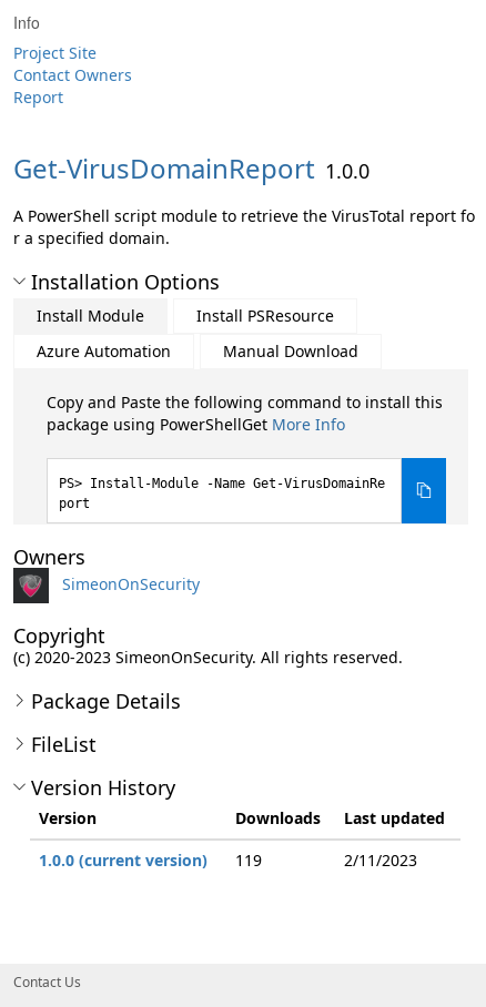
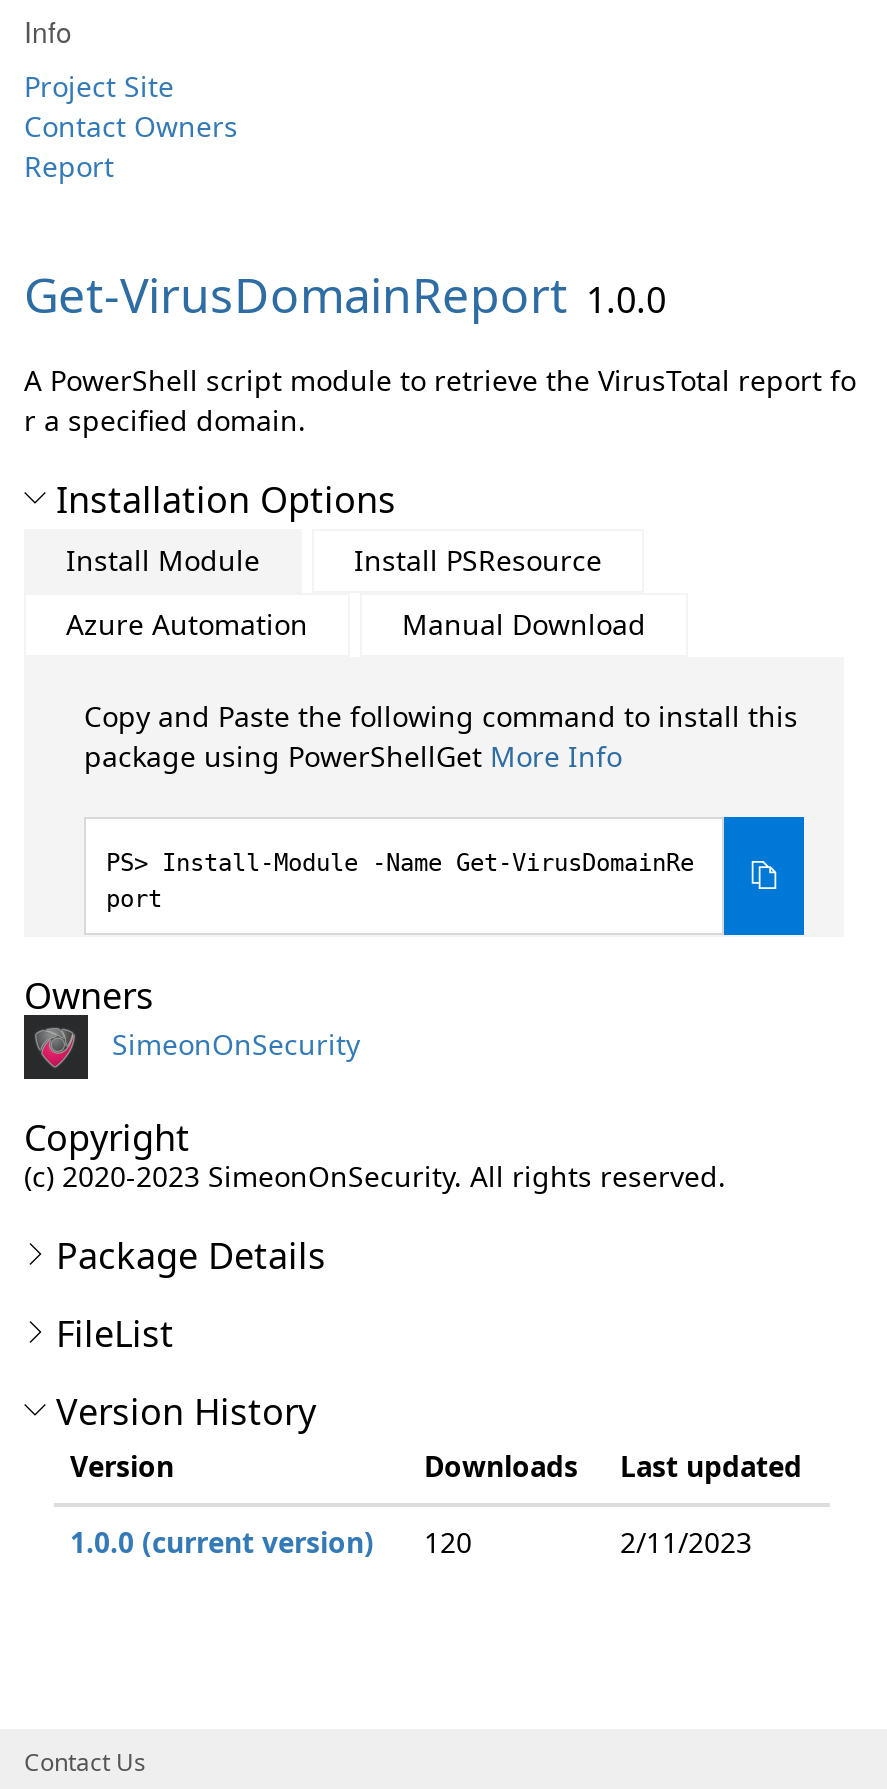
[39,850,262,871] 1.0.0 (current version) 119 -> [70,1523,472,1561] 1.0.0 (current version) 120

